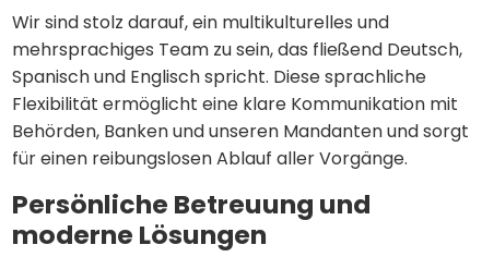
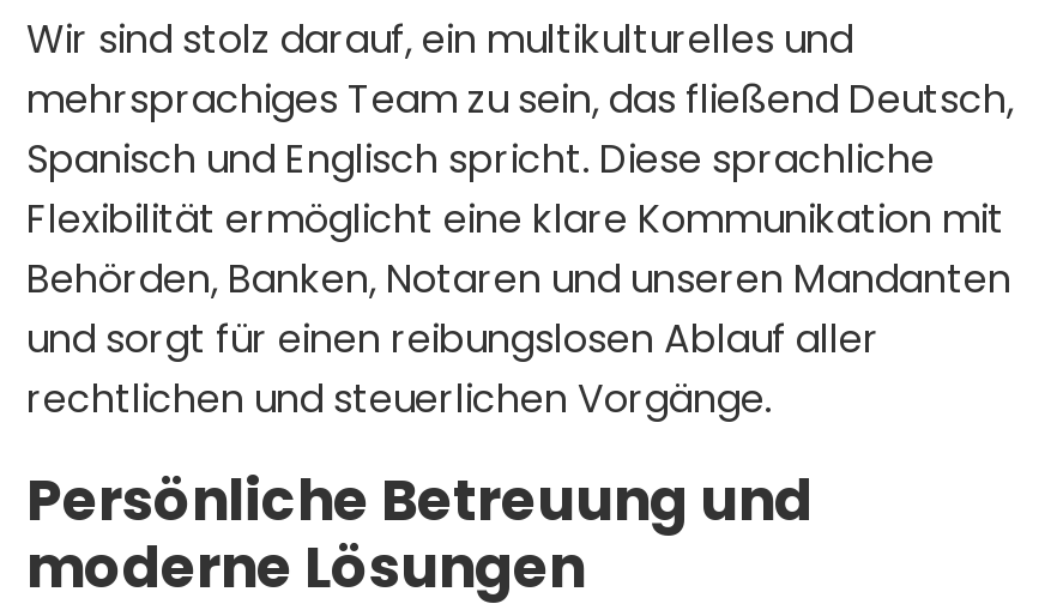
[12,119,469,171] Behörden, Banken und unseren Mandanten und sorgt | für einen reibungslosen Ablauf aller Vorgänge. -> [26,252,1011,427] Behörden, Banken, Notaren und unseren Mandanten | und sorgt für einen reibungslosen Ablauf aller | rechtlichen und steuerlichen Vorgänge.

